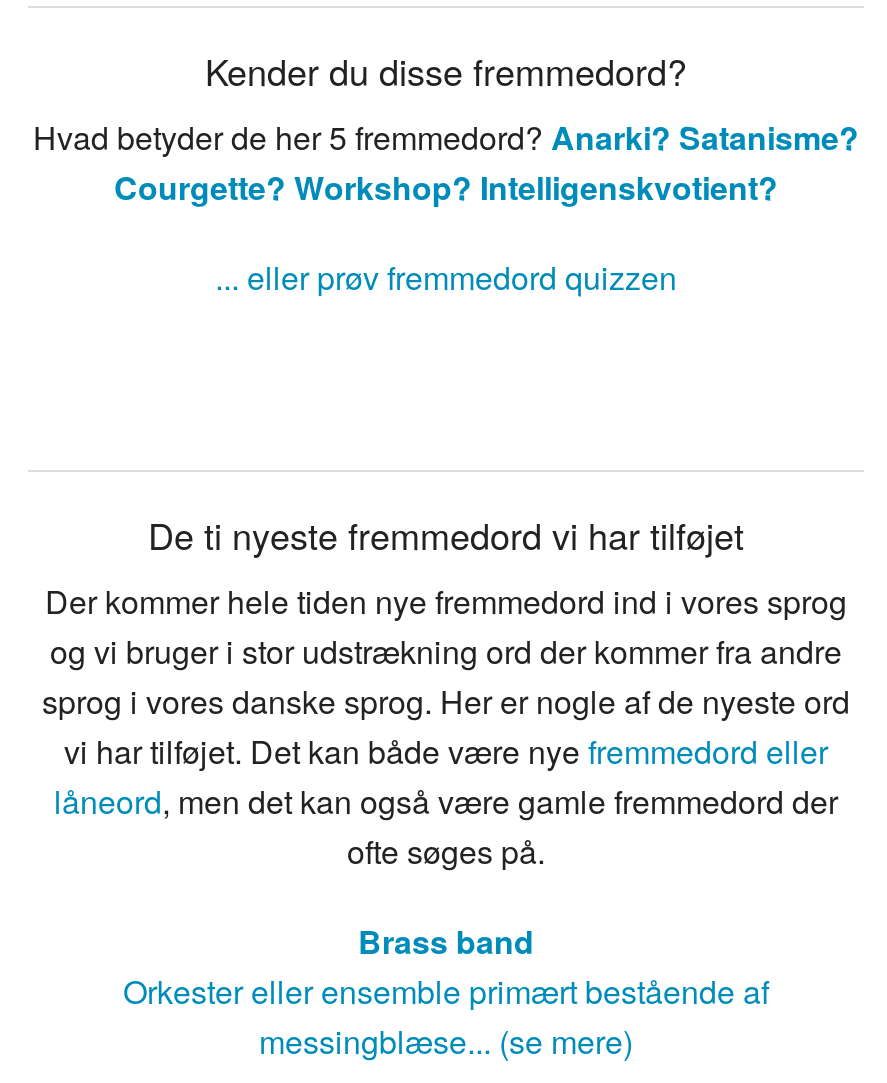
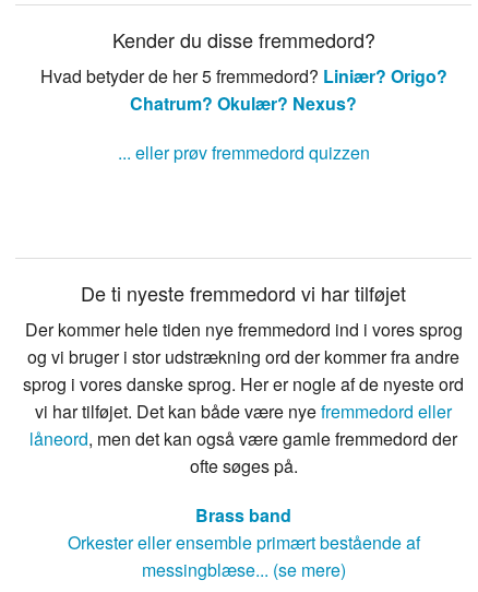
[33,115,859,211] Hvad betyder de her 5 fremmedord? Anarki? Satanisme? | Courgette? Workshop? Intelligenskvotient? -> [40,64,447,116] Hvad betyder de her 5 fremmedord? Liniær? Origo? | Chatrum? Okulær? Nexus?

